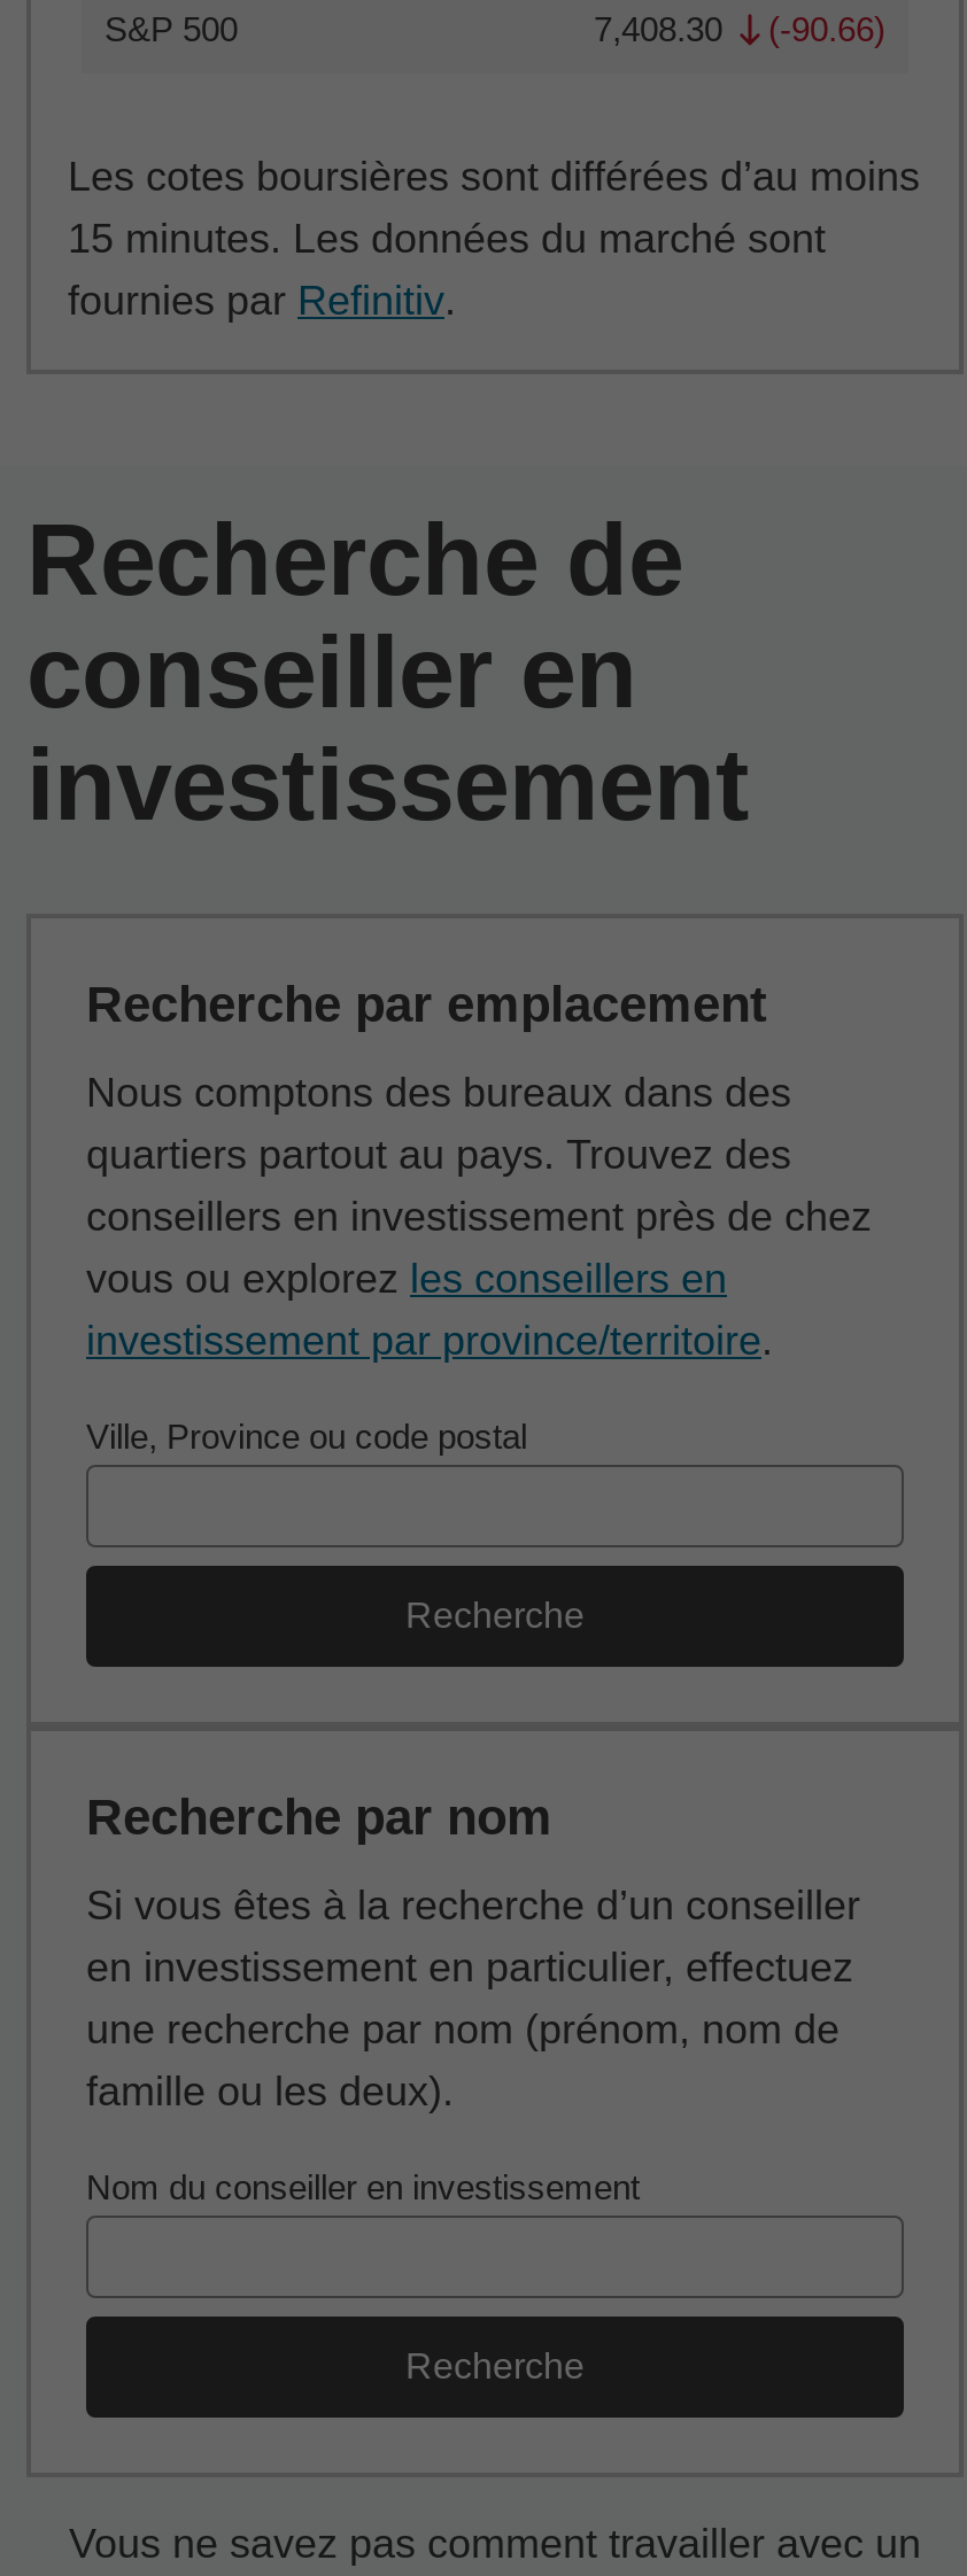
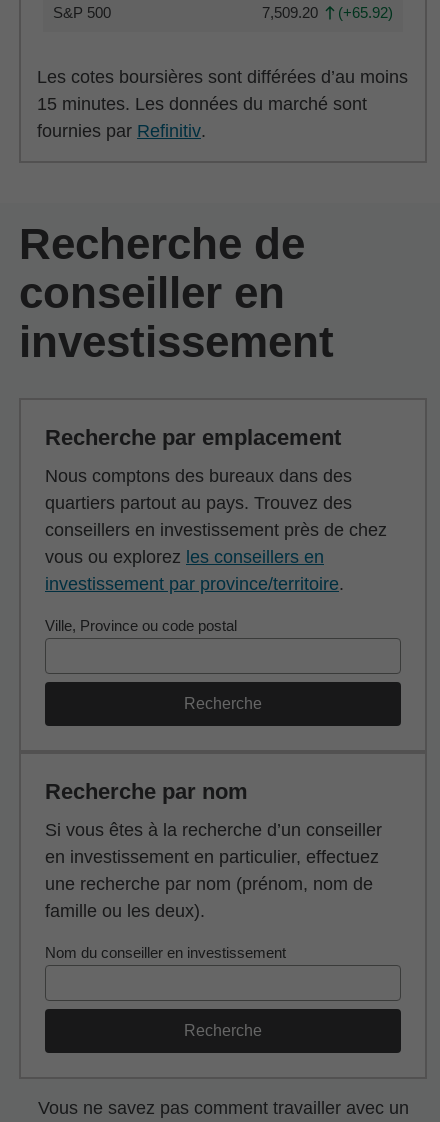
[594,8,885,47] 7,408.30 | (-90.66) -> [262,4,393,21] 7,509.20 | (+65.92)

